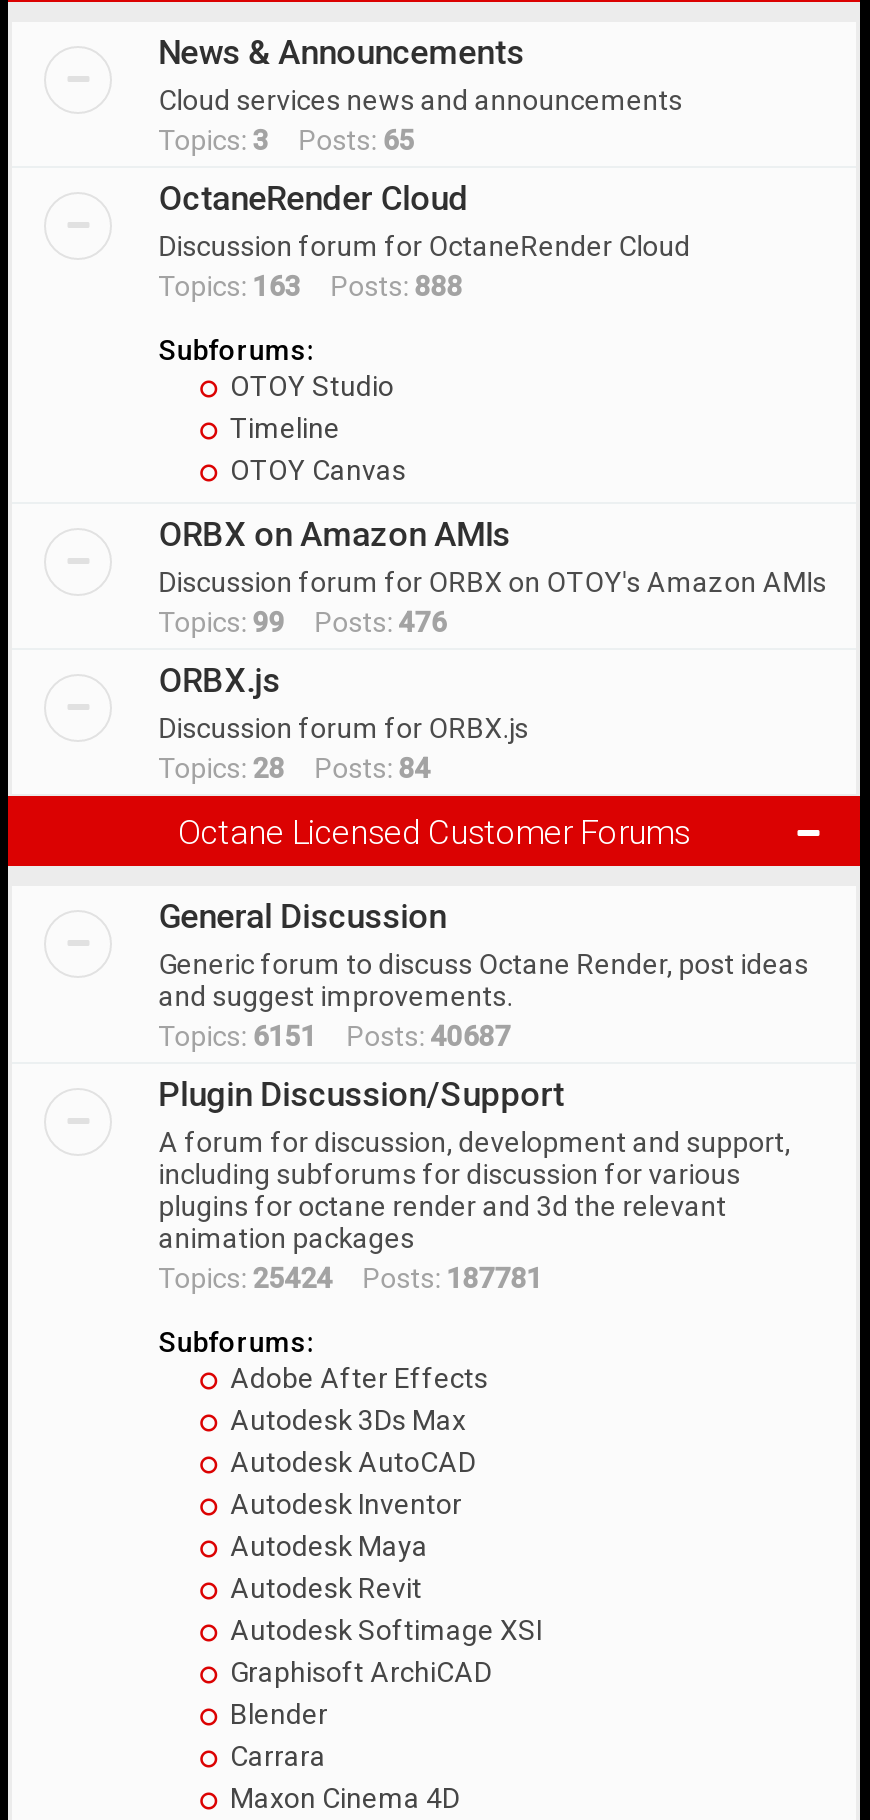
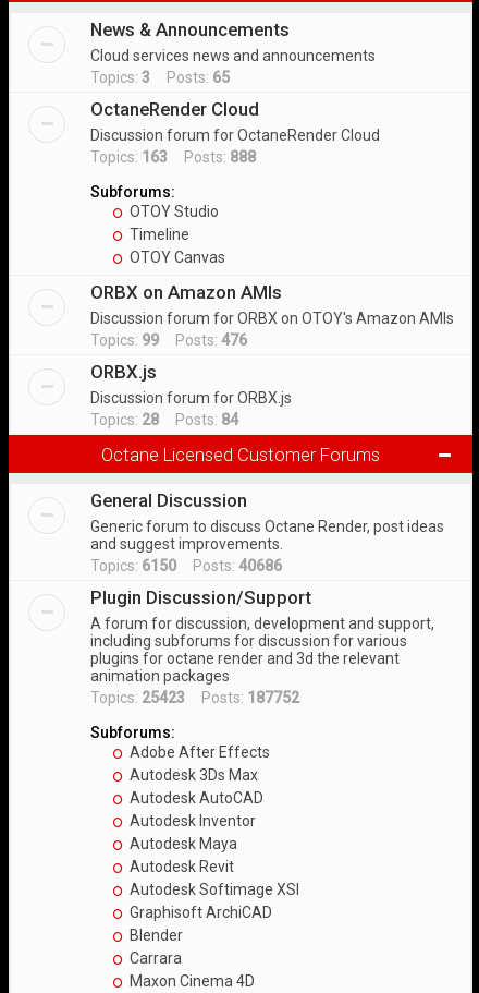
[158,1020,510,1052] Topics: 6151 Posts: 40687 -> [91,557,282,574] Topics: 6150 Posts: 40686
[158,1262,542,1294] Topics: 25424 Posts: 187781 -> [91,689,300,706] Topics: 25423 Posts: 187752

